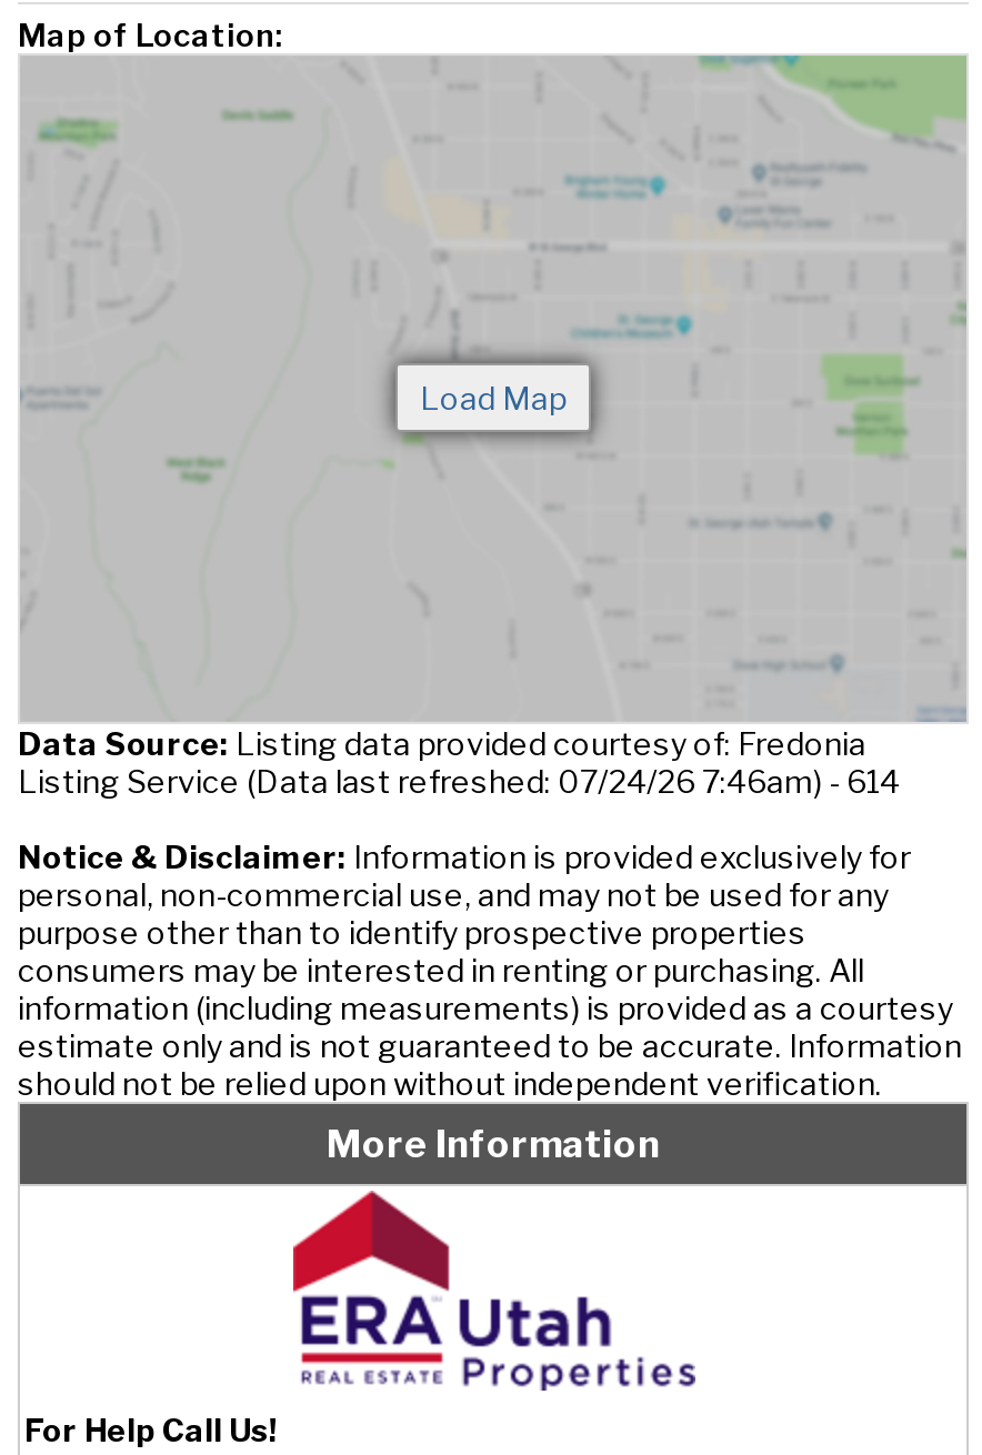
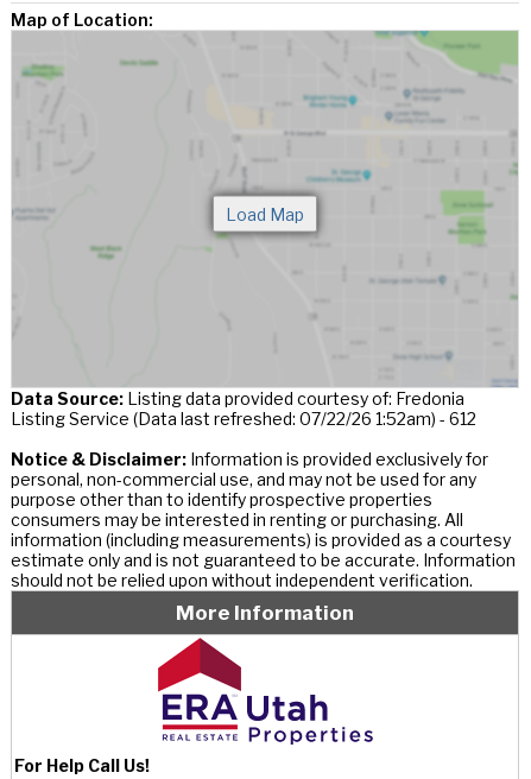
[18,763,900,801] Listing Service (Data last refreshed: 07/24/26 7:46am) - 614 -> [11,409,476,429] Listing Service (Data last refreshed: 07/22/26 1:52am) - 612

